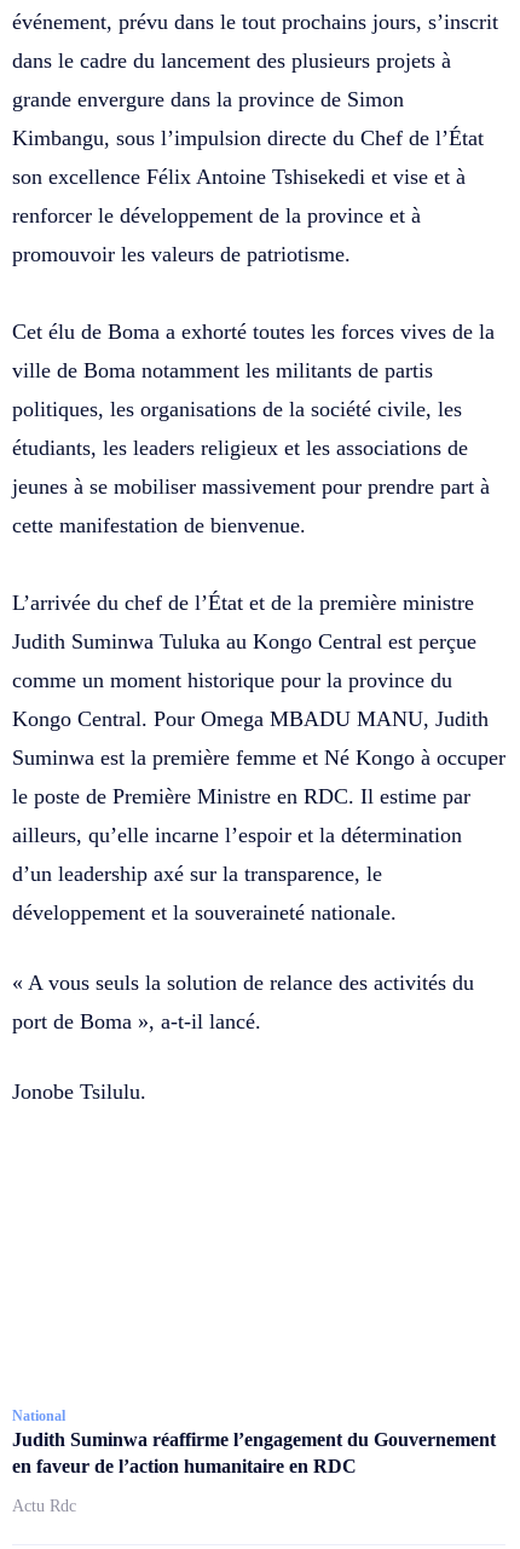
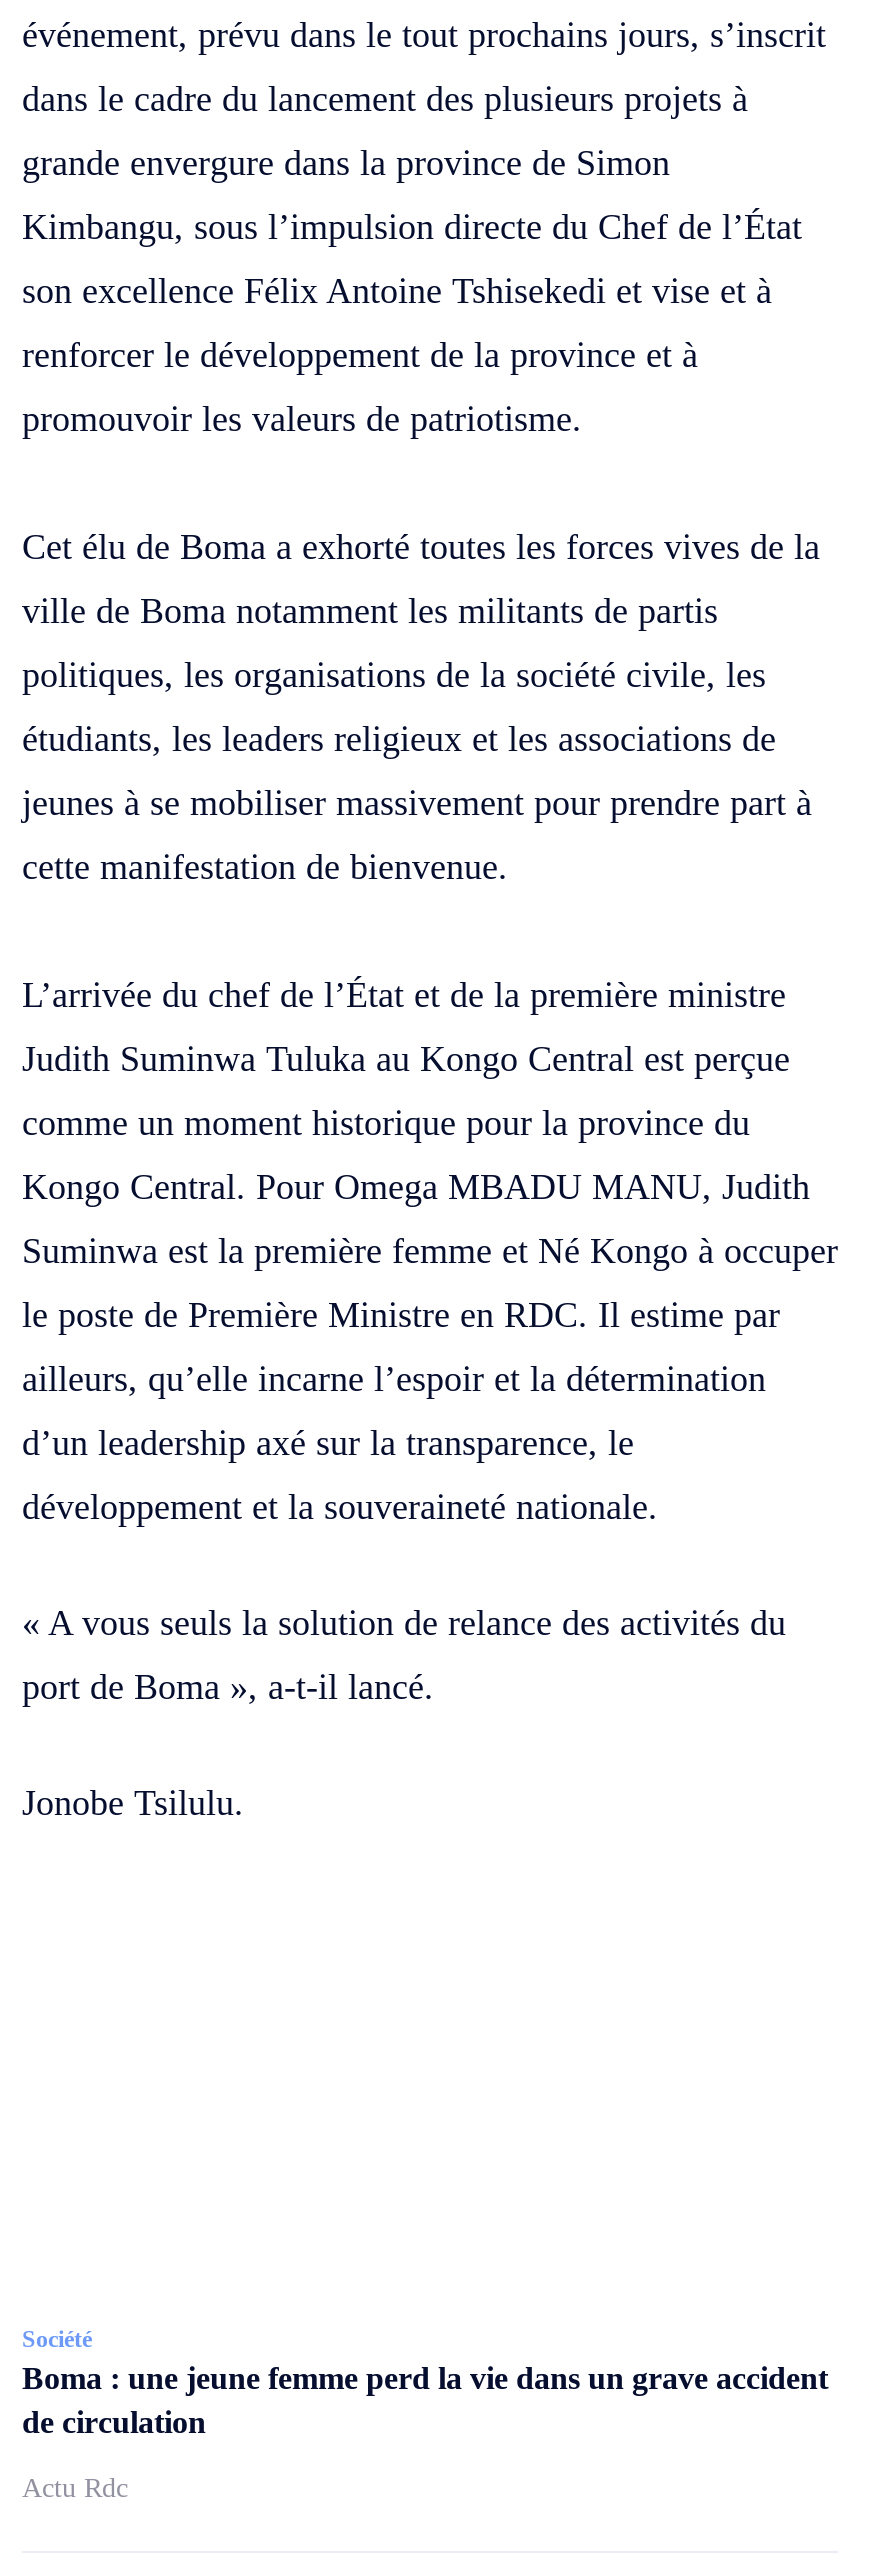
[12,1407,496,1476] National | Judith Suminwa réaffirme l’engagement du Gouvernement | en faveur de l’action humanitaire en RDC -> [22,2324,828,2438] Société | Boma : une jeune femme perd la vie dans un grave accident | de circulation

